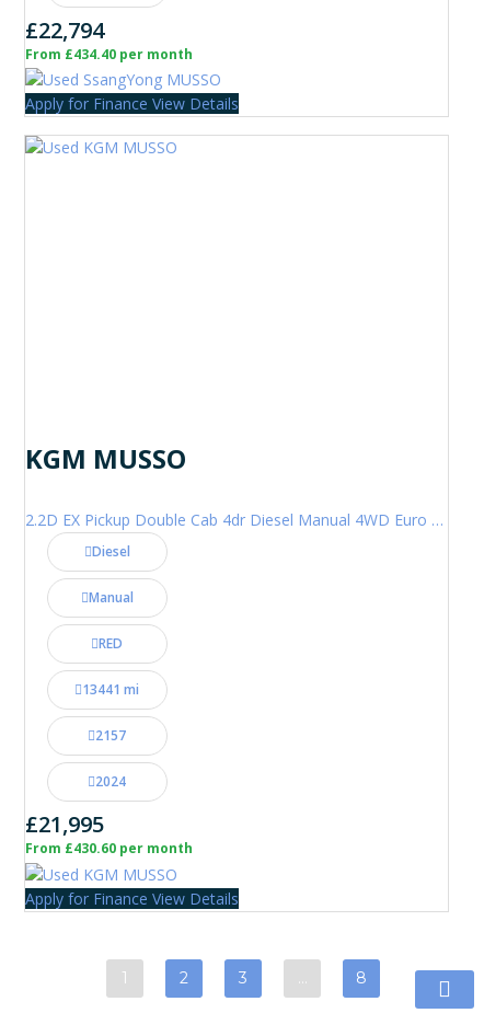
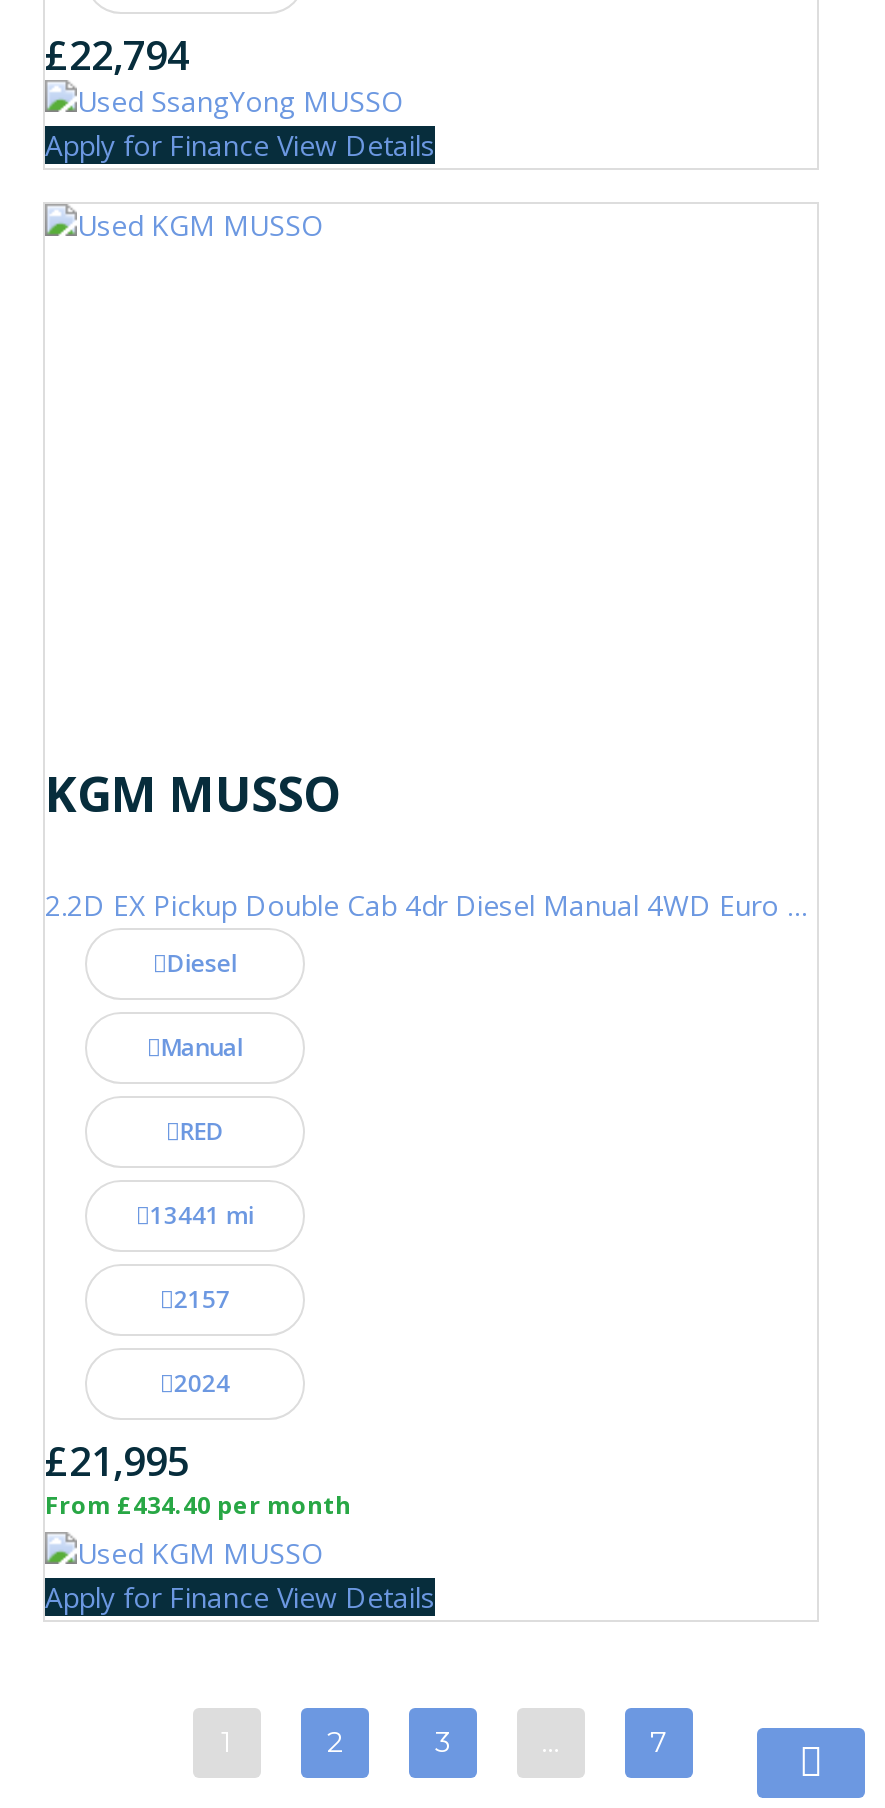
moved [25,44,193,63] -> [45,1489,351,1523]: From £434.40 per month
[25,839,193,858] From £430.60 per month -> none
[356,968,367,987] 8 -> [650,1723,668,1759] 7

